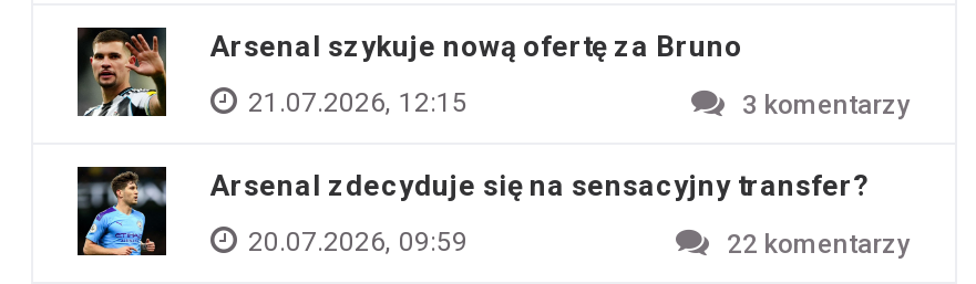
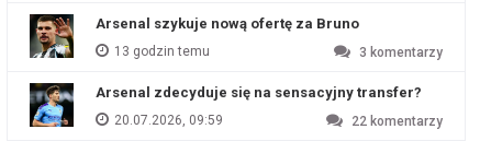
[242,87,468,118] 21.07.2026, 12:15 -> [111,44,210,59] 13 godzin temu

